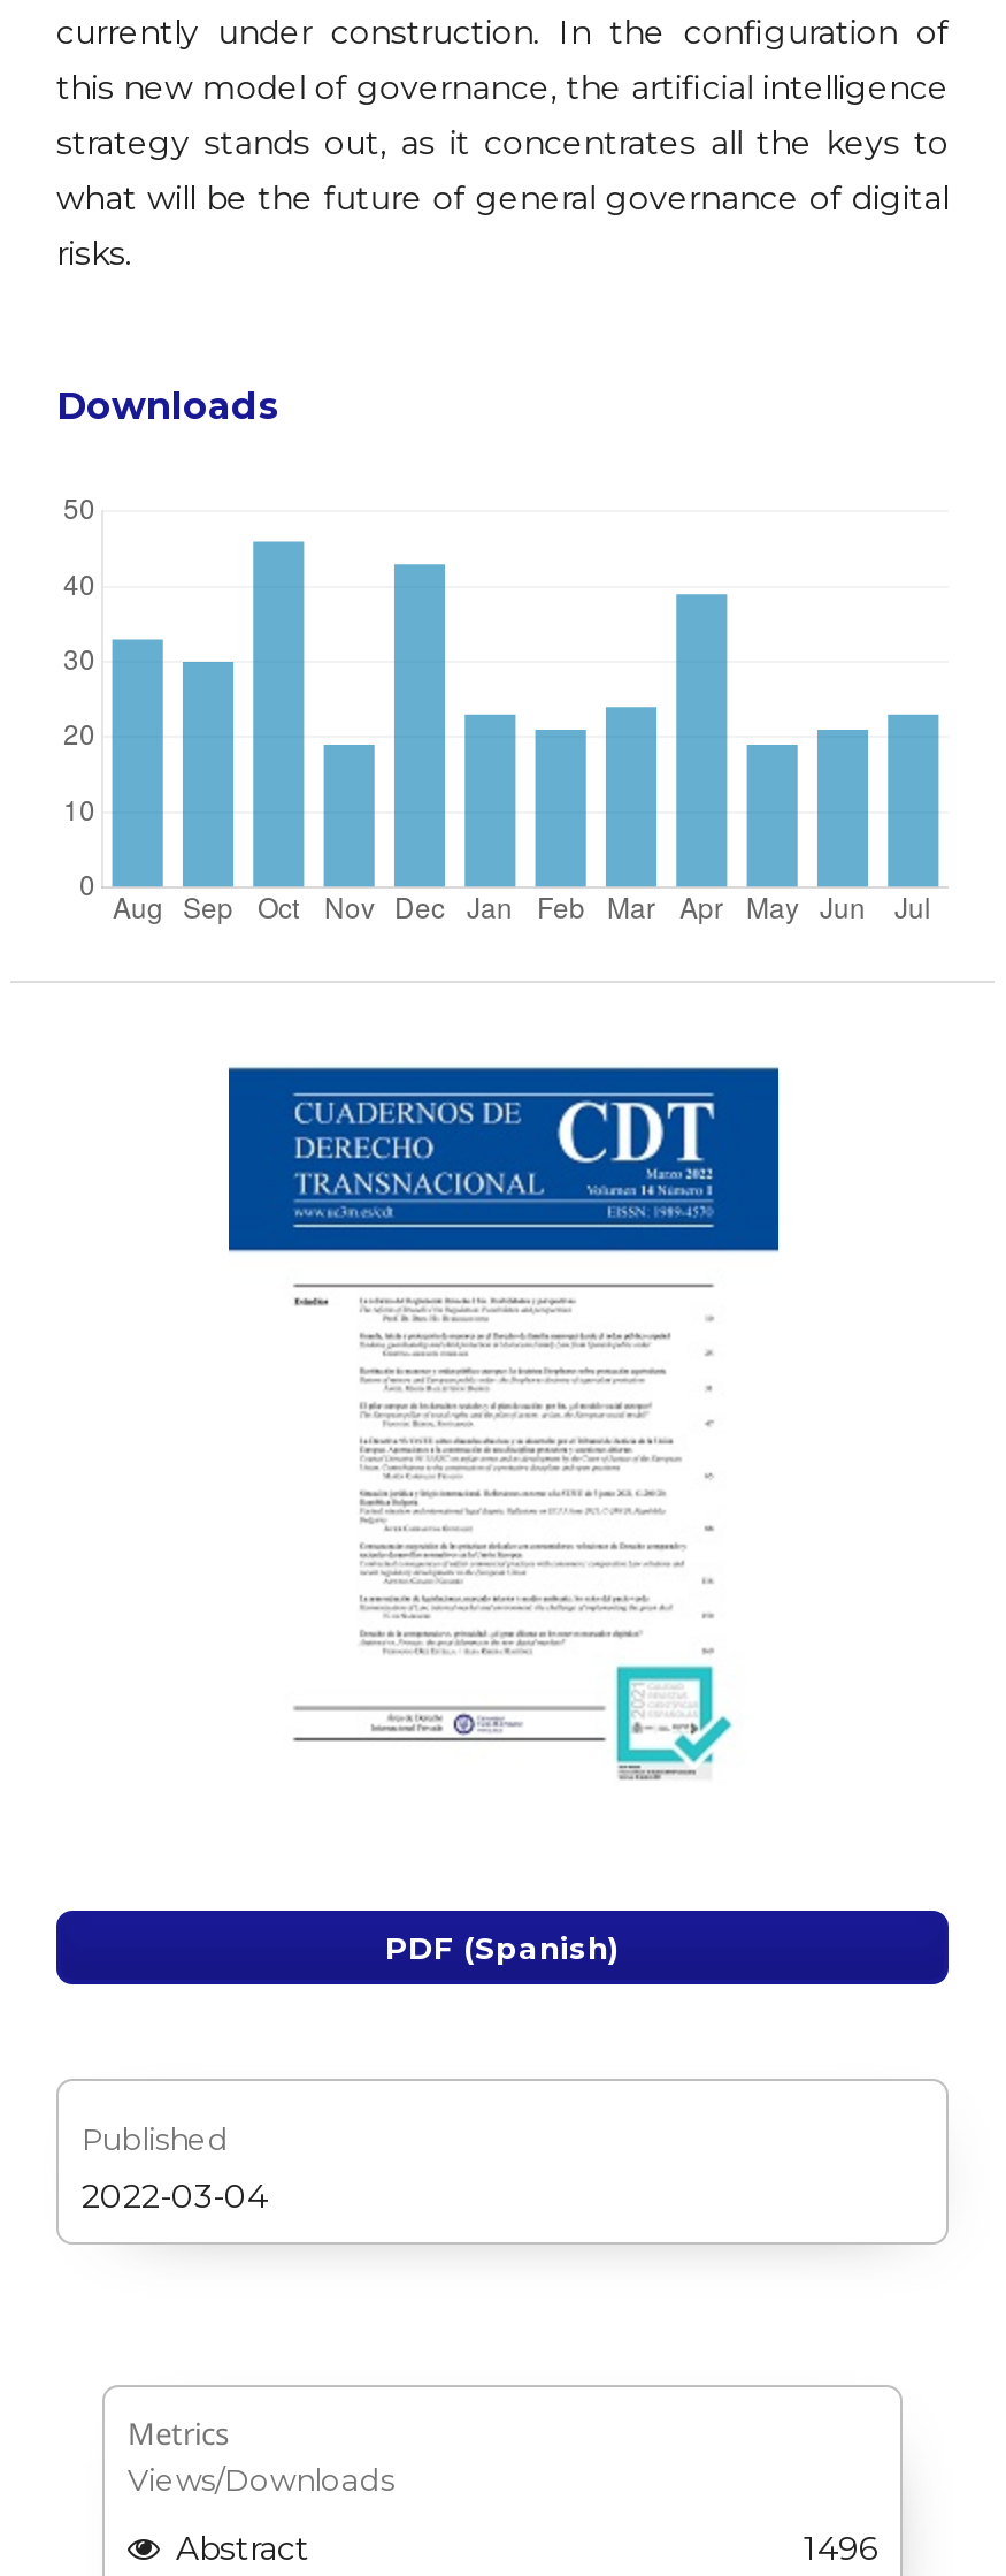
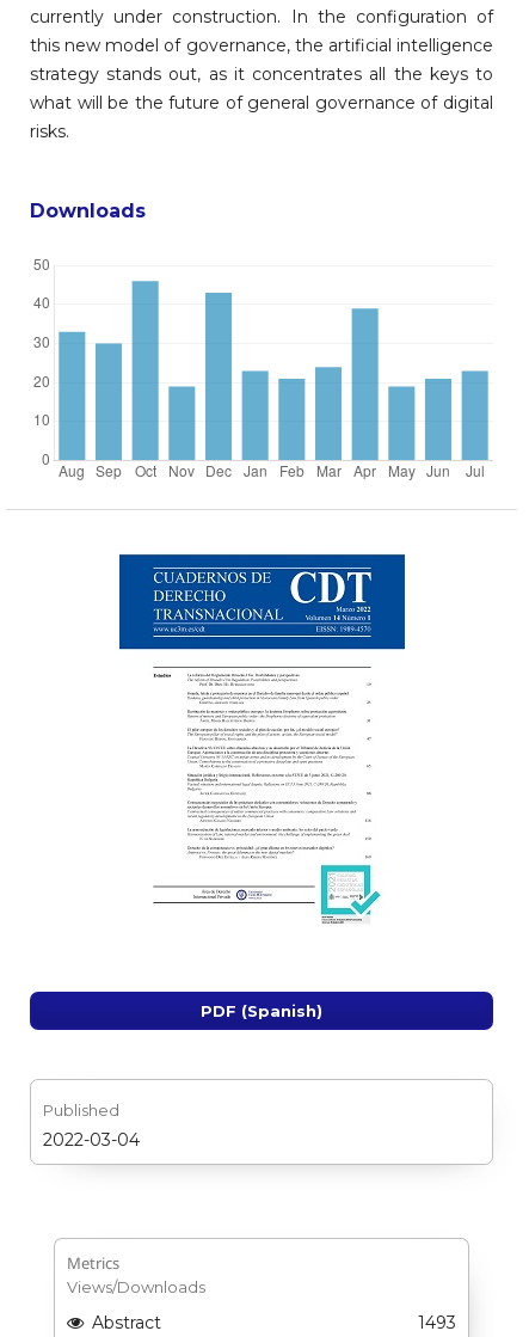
[804,2527,877,2569] 1496 -> [418,1312,456,1333] 1493

